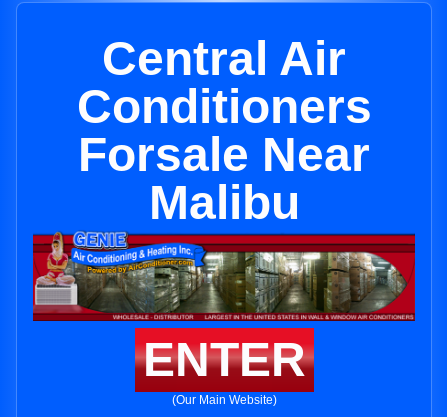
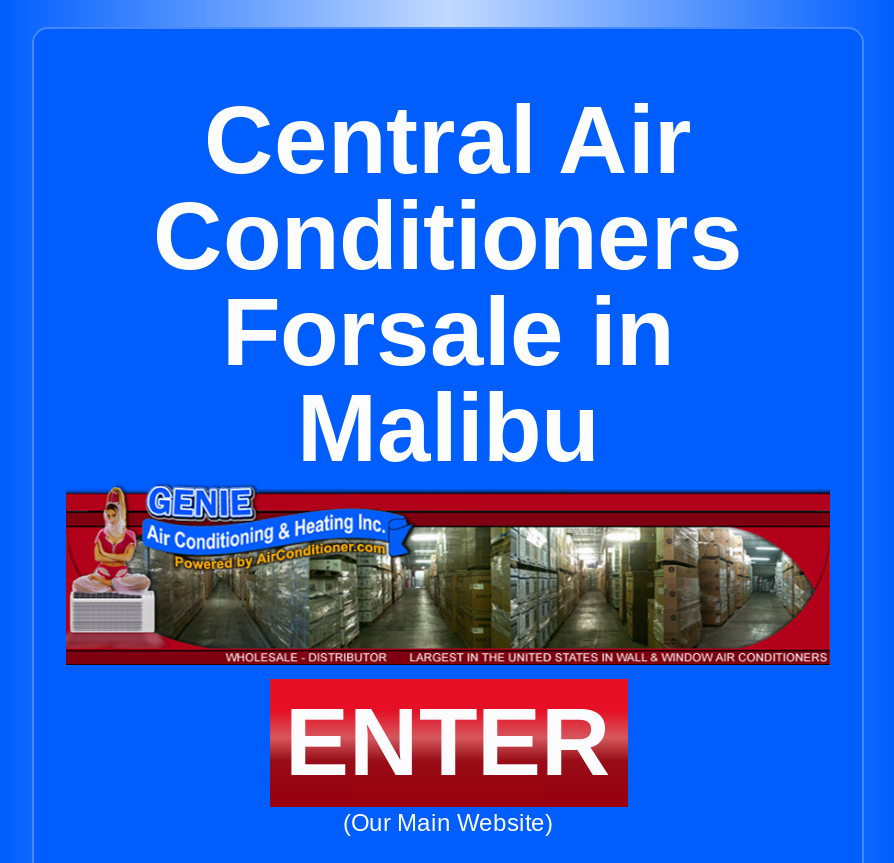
[78,128,370,181] Forsale Near -> [222,279,674,385] Forsale in

